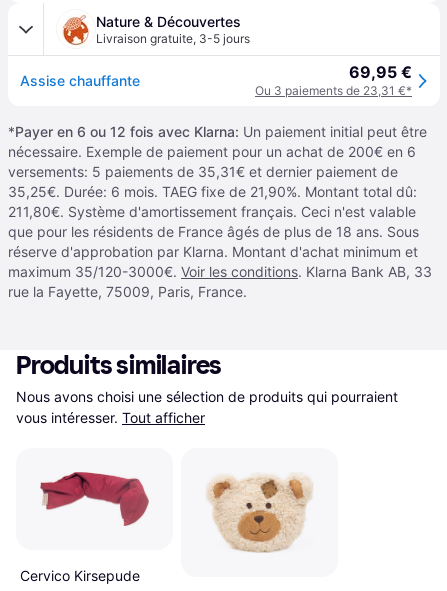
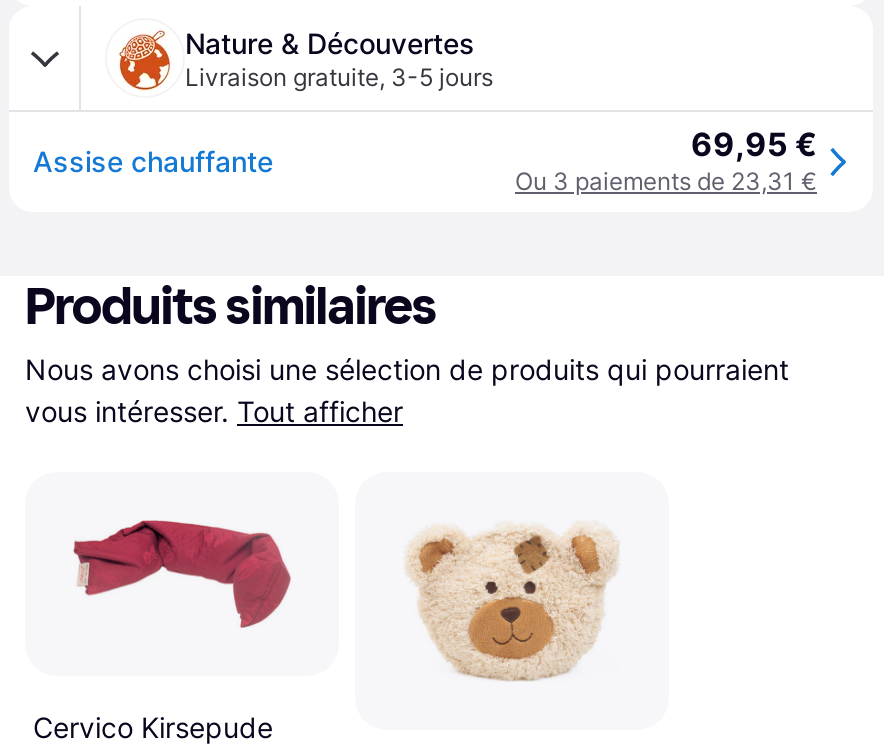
[8,83,432,300] Ou 3 paiements de 23,31 €* | *Payer en 6 ou 12 fois avec Klarna: Un paiement initial peut être | nécessaire. Exemple de paiement pour un achat de 200€ en 6 | versements: 5 paiements de 35,31€ et dernier paiement de | 35,25€. Durée: 6 mois. TAEG fixe de 21,90%. Montant total dû: | 211,80€. Système d'amortissement français. Ceci n'est valable | que pour les résidents de France âgés de plus de 18 ans. Sous | réserve d'approbation par Klarna. Montant d'achat minimum et | maximum 35/120-3000€. Voir les conditions. Klarna Bank AB, 33 | rue la Fayette, 75009, Paris, France. -> [515,166,817,196] Ou 3 paiements de 23,31 €

